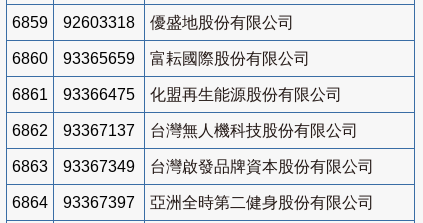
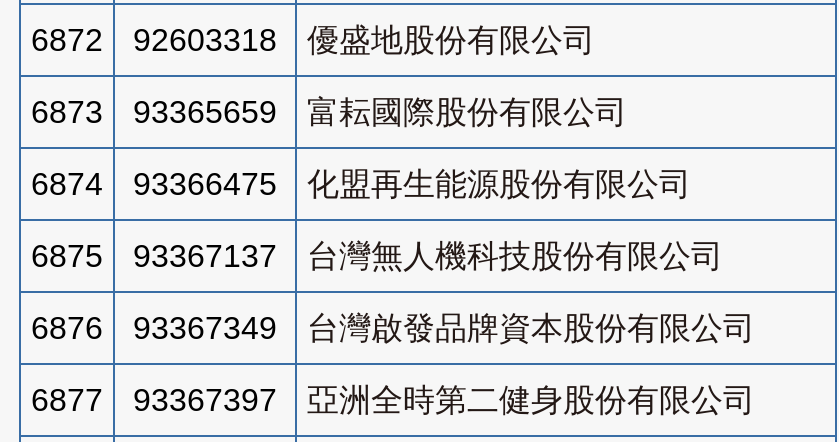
[12,14,294,31] 6859 92603318 優盛地股份有限公司 -> [31,23,595,57] 6872 92603318 優盛地股份有限公司
[12,50,310,67] 6860 93365659 富耘國際股份有限公司 -> [31,95,627,129] 6873 93365659 富耘國際股份有限公司
[12,86,342,103] 6861 93366475 化盟再生能源股份有限公司 -> [31,167,691,201] 6874 93366475 化盟再生能源股份有限公司
[12,122,358,139] 6862 93367137 台灣無人機科技股份有限公司 -> [31,239,723,273] 6875 93367137 台灣無人機科技股份有限公司
[12,158,374,175] 6863 93367349 台灣啟發品牌資本股份有限公司 -> [31,311,755,345] 6876 93367349 台灣啟發品牌資本股份有限公司
[12,194,374,211] 6864 93367397 亞洲全時第二健身股份有限公司 -> [31,383,755,417] 6877 93367397 亞洲全時第二健身股份有限公司

